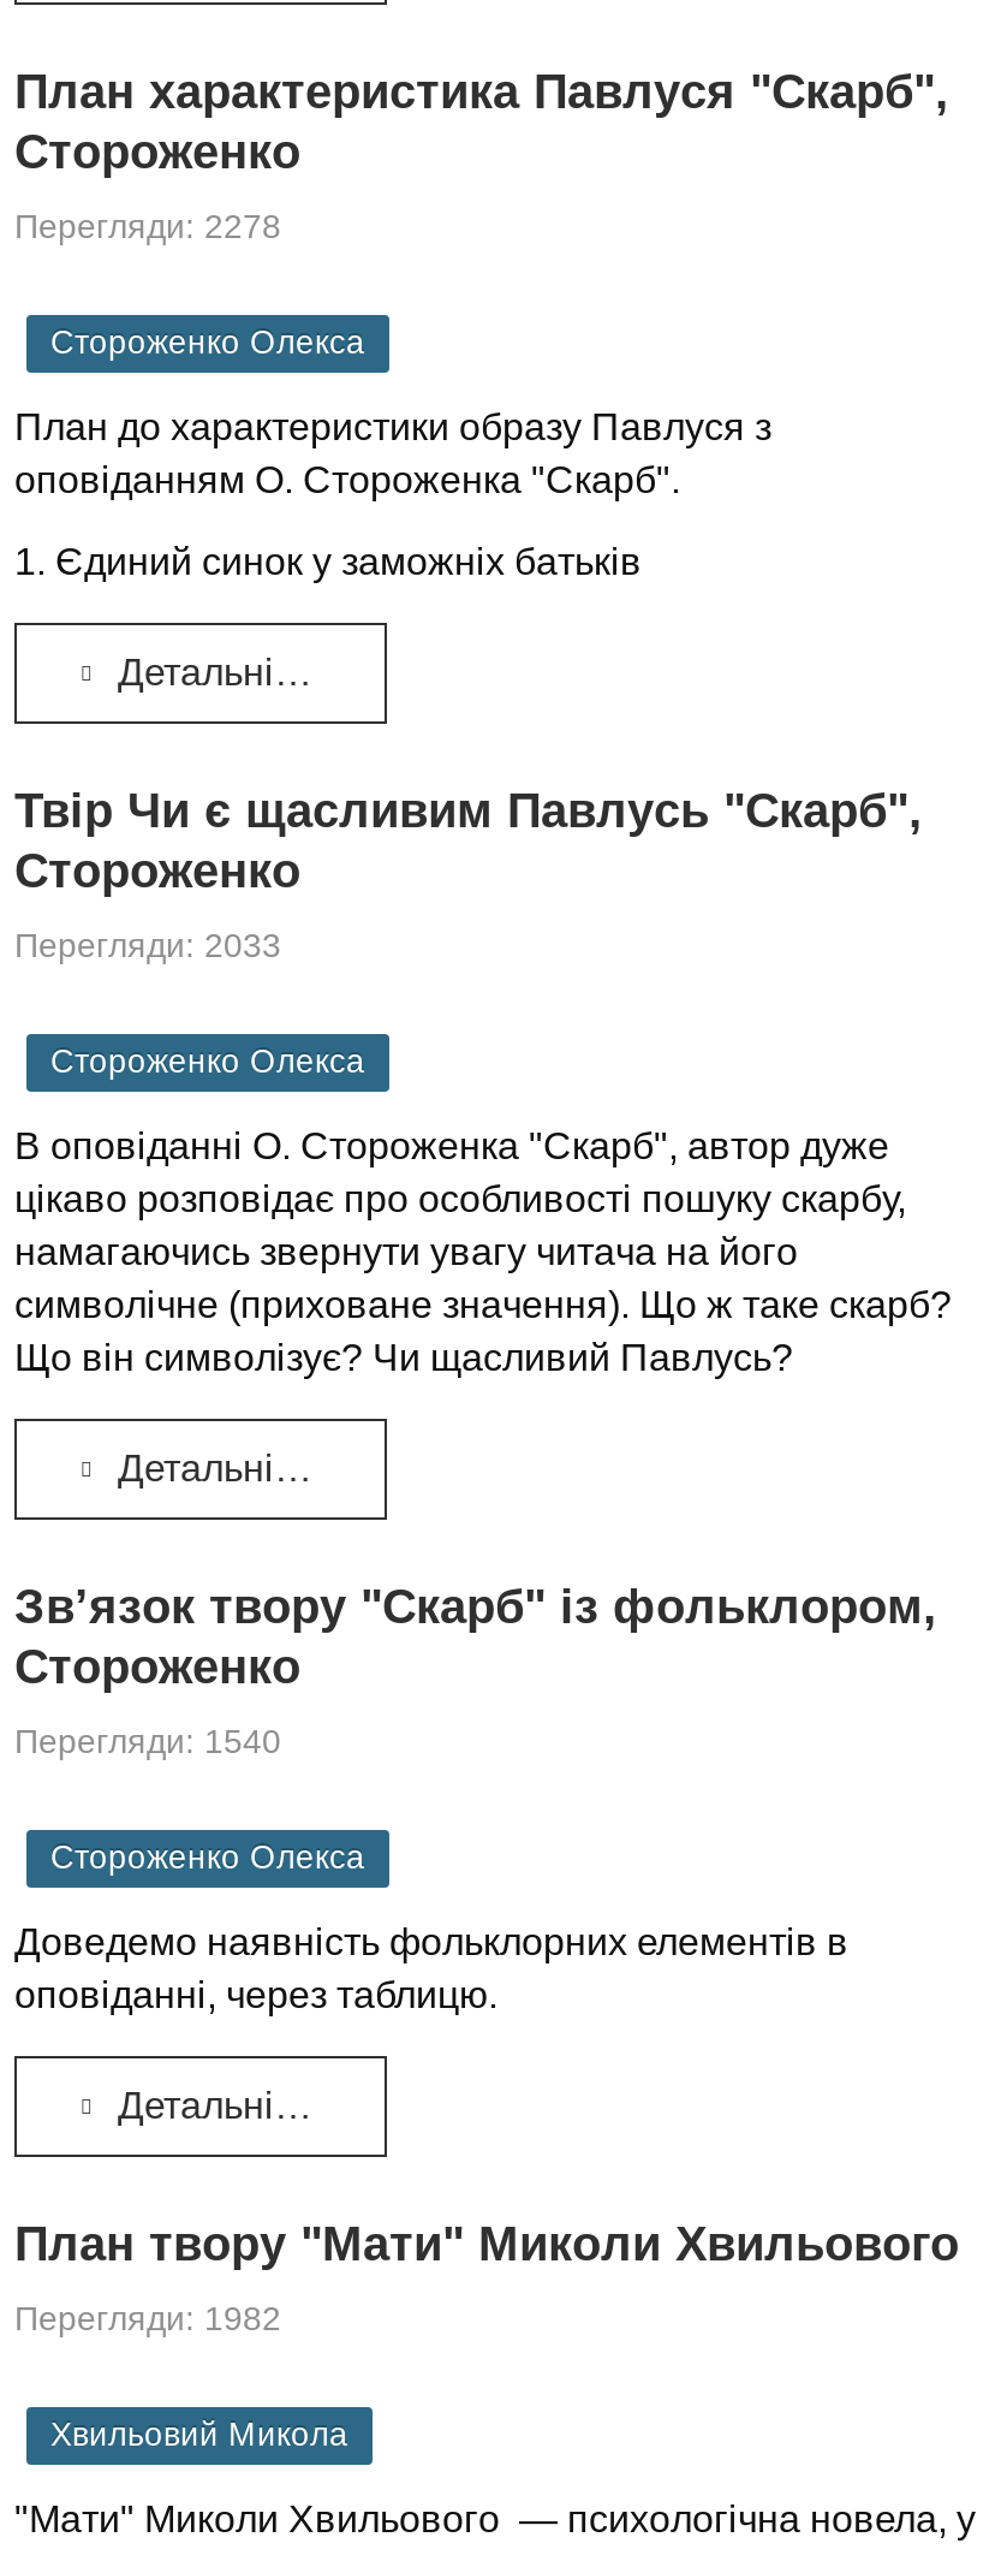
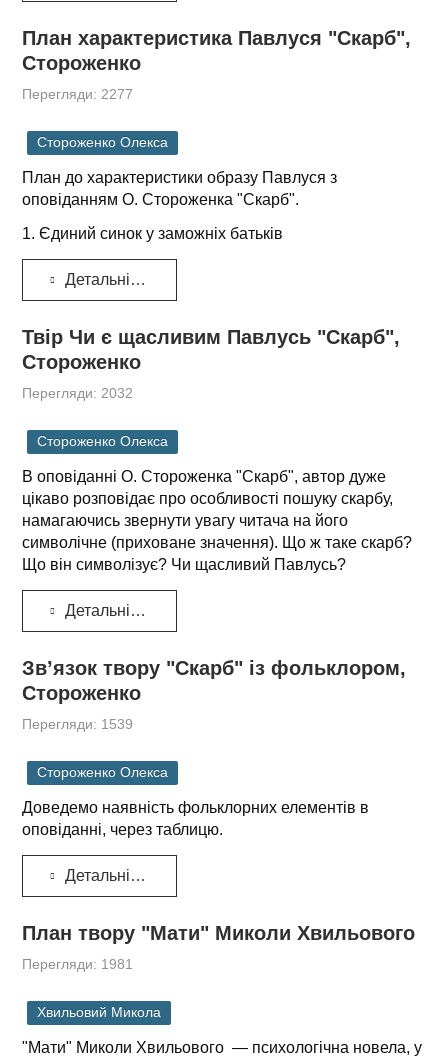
[14,207,281,245] Перегляди: 2278 -> [22,86,133,102] Перегляди: 2277
[14,926,281,964] Перегляди: 2033 -> [22,385,133,401] Перегляди: 2032
[14,1722,281,1760] Перегляди: 1540 -> [22,716,133,732] Перегляди: 1539
[14,2299,281,2337] Перегляди: 1982 -> [22,956,133,972] Перегляди: 1981

